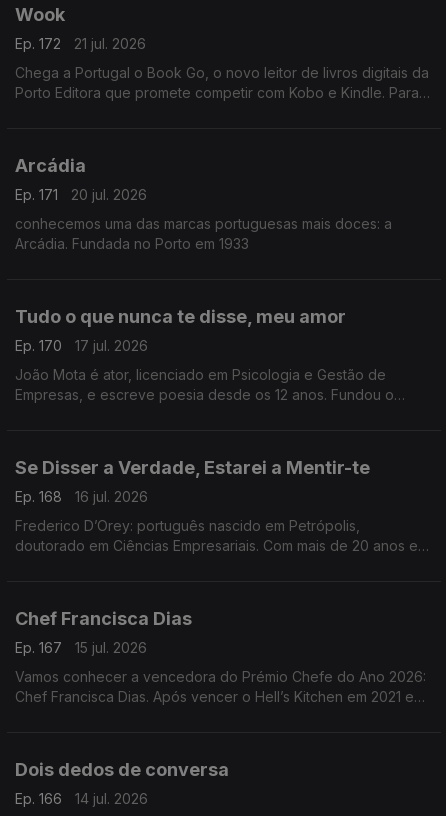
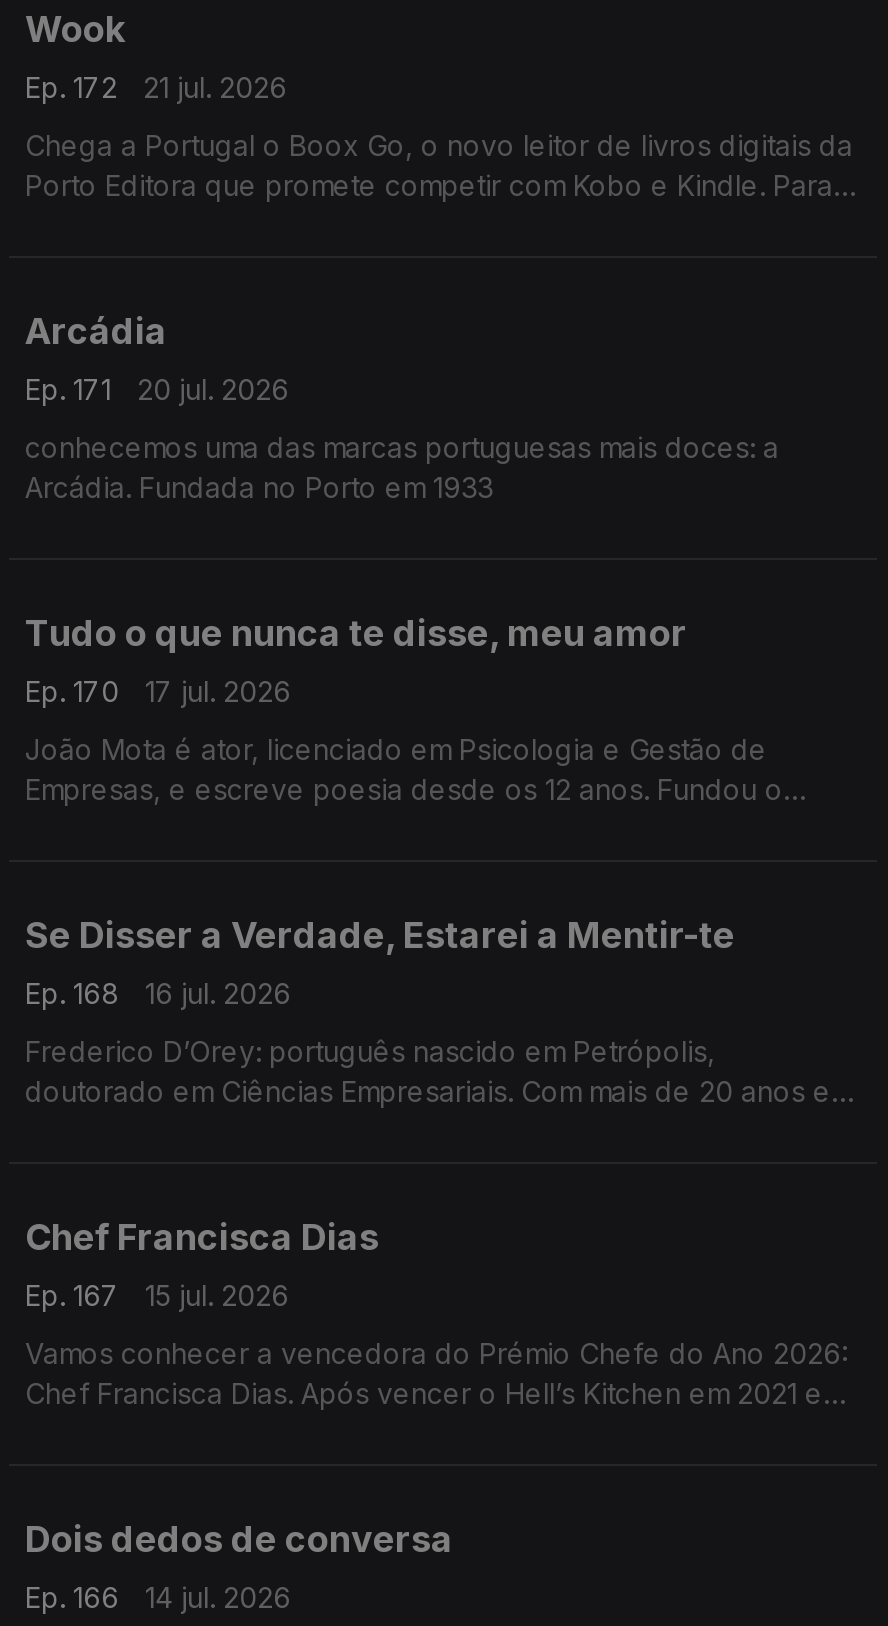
[15,64,429,81] Chega a Portugal o Book Go, o novo leitor de livros digitais da -> [25,128,853,162] Chega a Portugal o Boox Go, o novo leitor de livros digitais da

